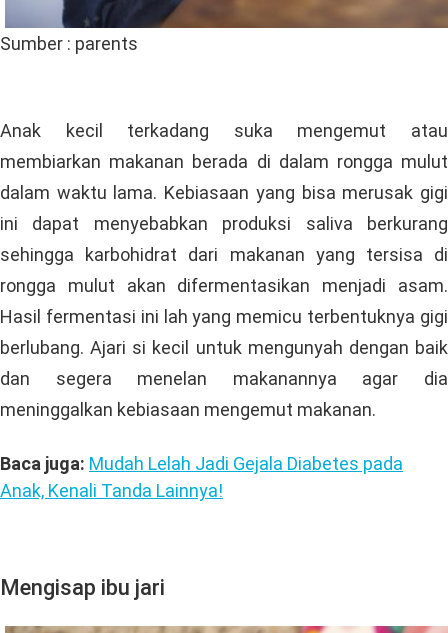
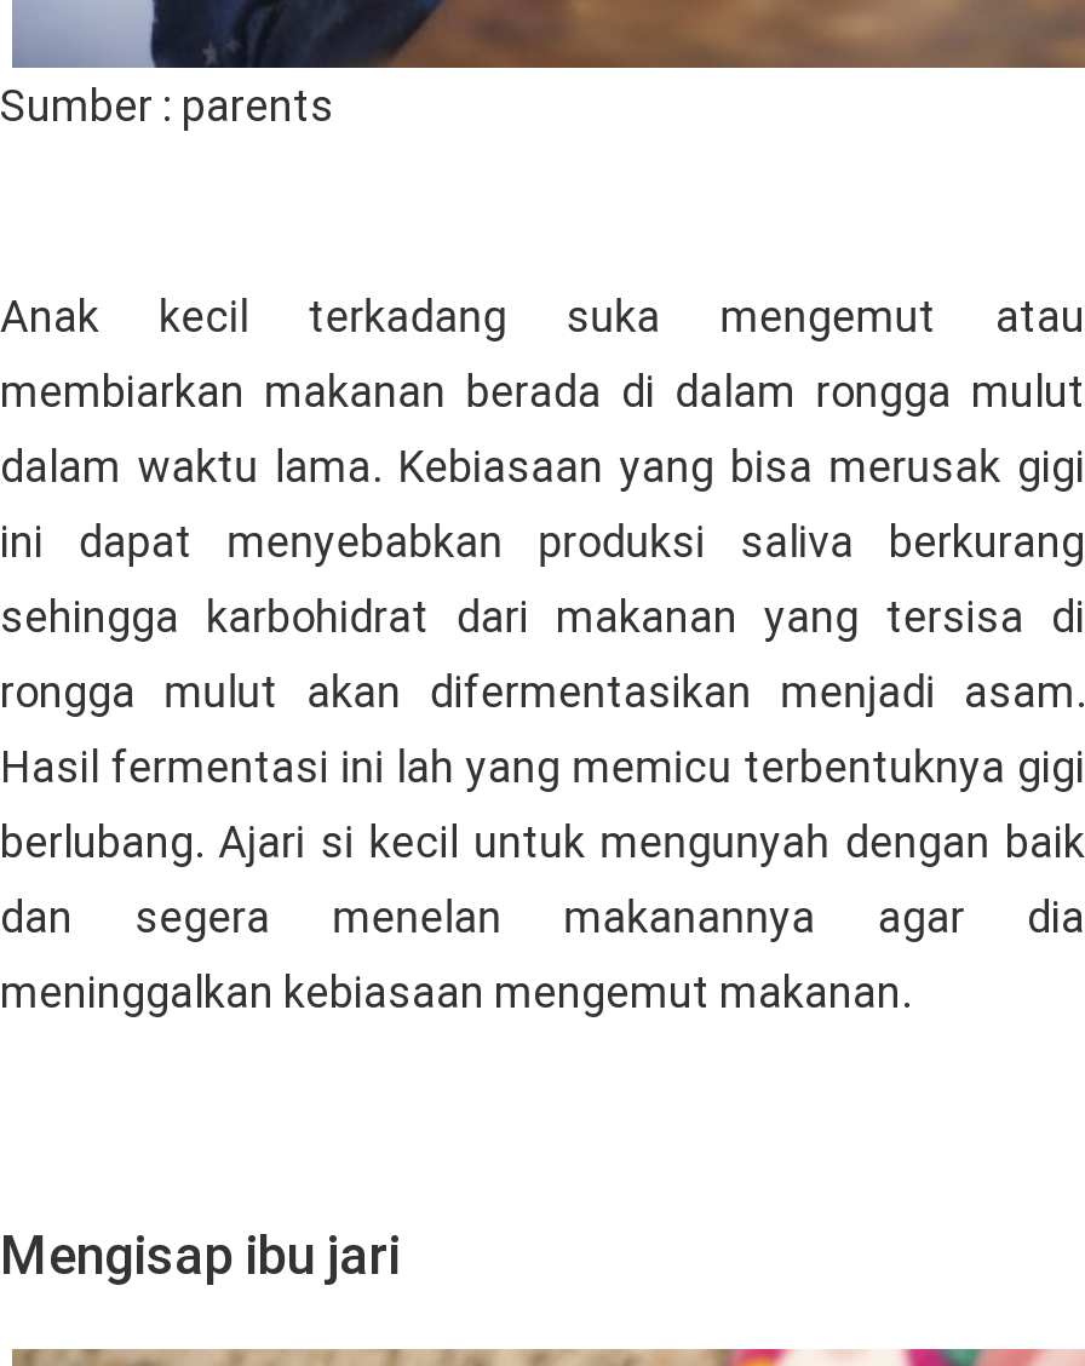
[0,453,403,501] Baca juga: Mudah Lelah Jadi Gejala Diabetes pada | Anak, Kenali Tanda Lainnya! -> none

